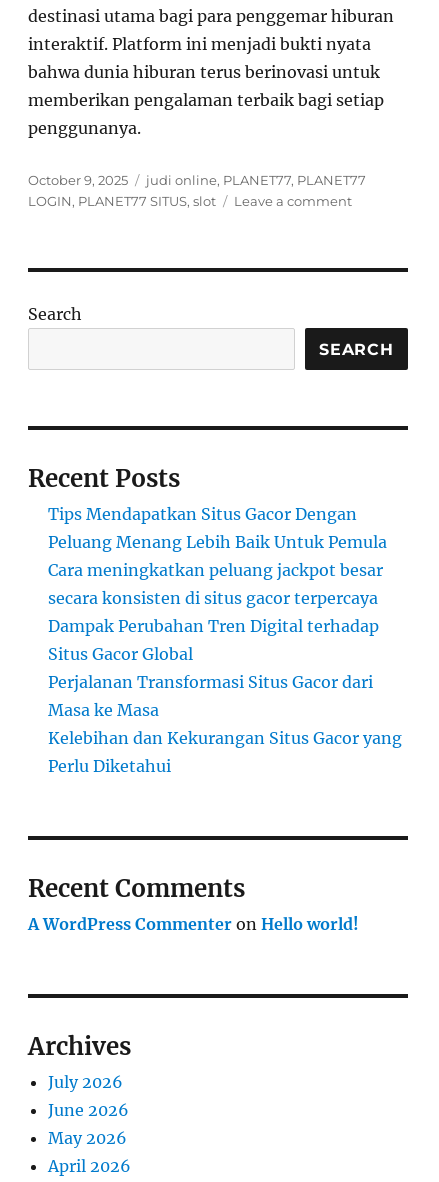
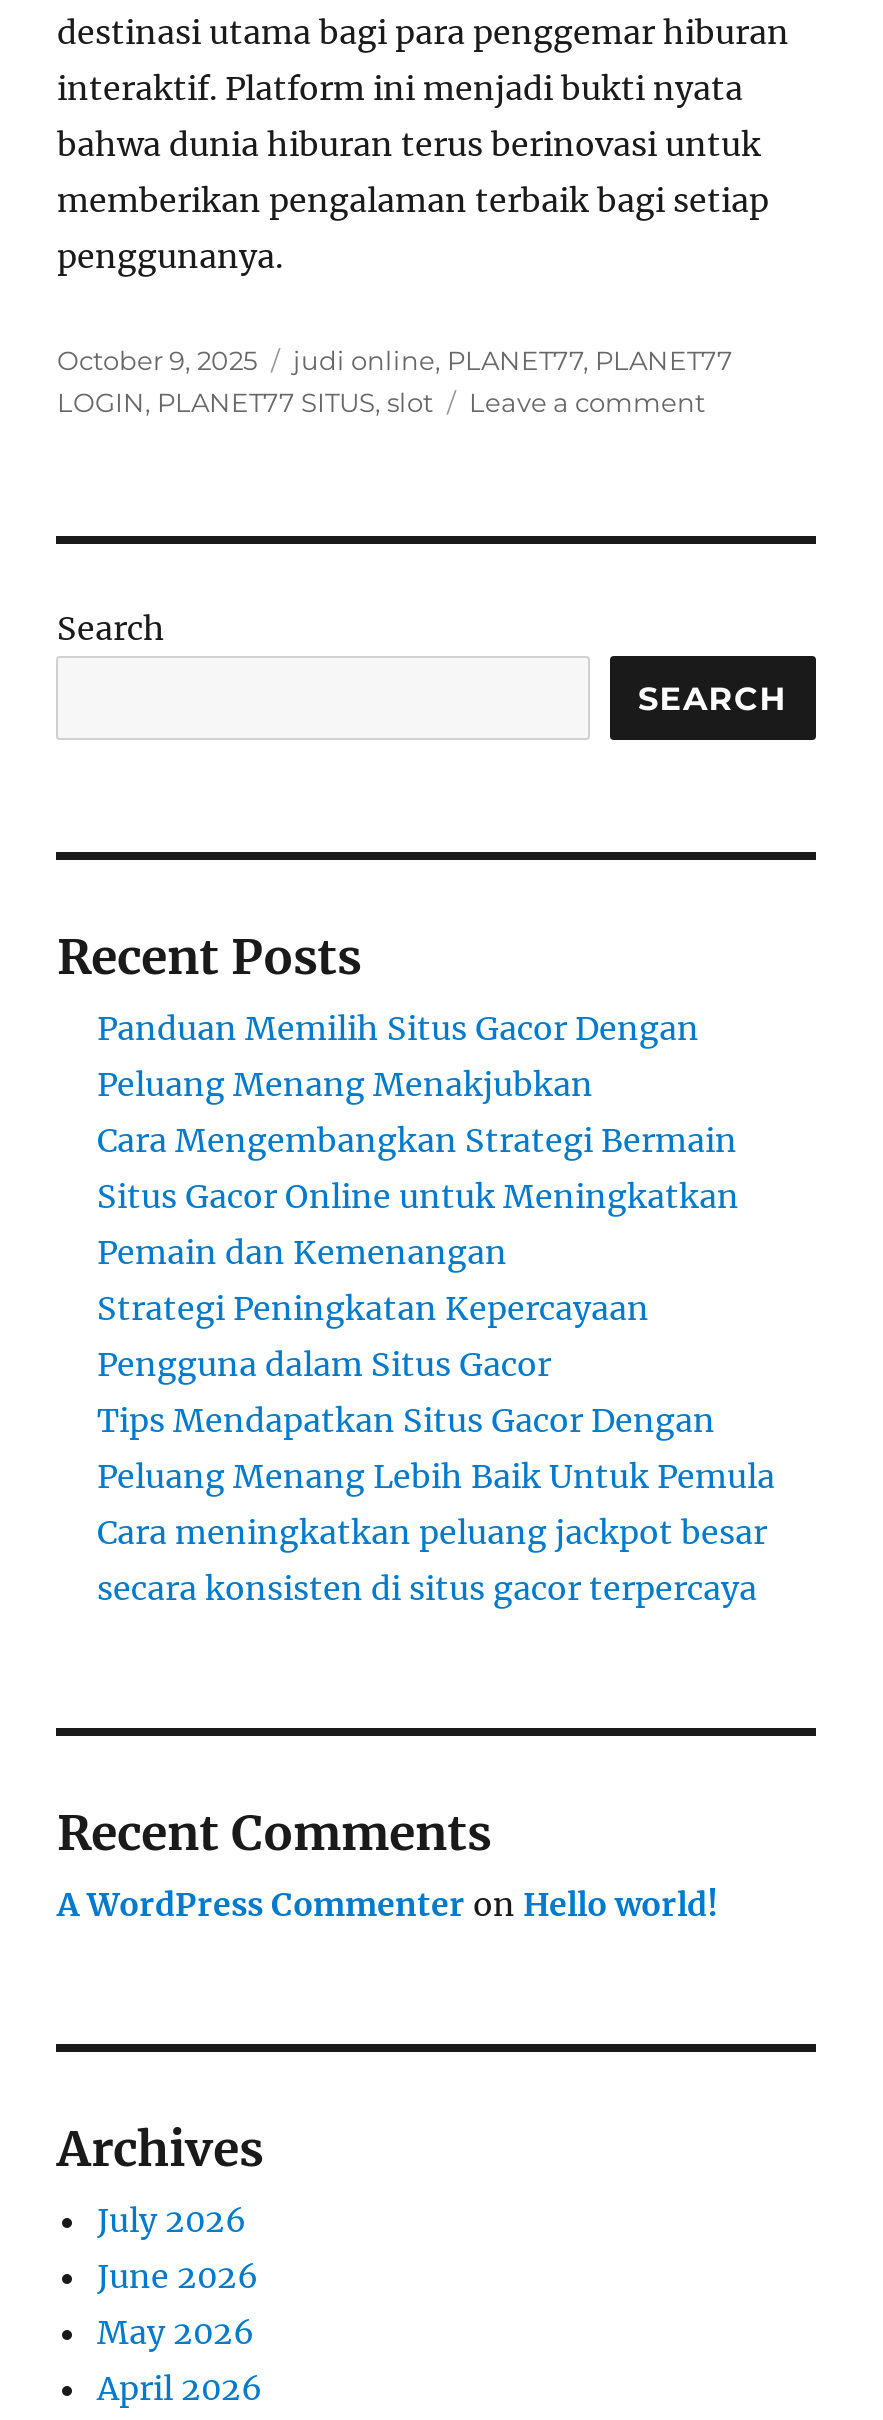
none -> [97,1008,739,1384] Panduan Memilih Situs Gacor Dengan | Peluang Menang Menakjubkan | Cara Mengembangkan Strategi Bermain | Situs Gacor Online untuk Meningkatkan | Pemain dan Kemenangan | Strategi Peningkatan Kepercayaan | Pengguna dalam Situs Gacor
moved [48,504,387,608] -> [97,1400,775,1608]: Tips Mendapatkan Situs Gacor Dengan | Peluang Menang Lebih Baik Untuk Pemula | Cara meningkatkan peluang jackpot besar | secara konsisten di situs gacor terpercaya
[48,616,402,776] Dampak Perubahan Tren Digital terhadap | Situs Gacor Global | Perjalanan Transformasi Situs Gacor dari | Masa ke Masa | Kelebihan dan Kekurangan Situs Gacor yang | Perlu Diketahui -> none

